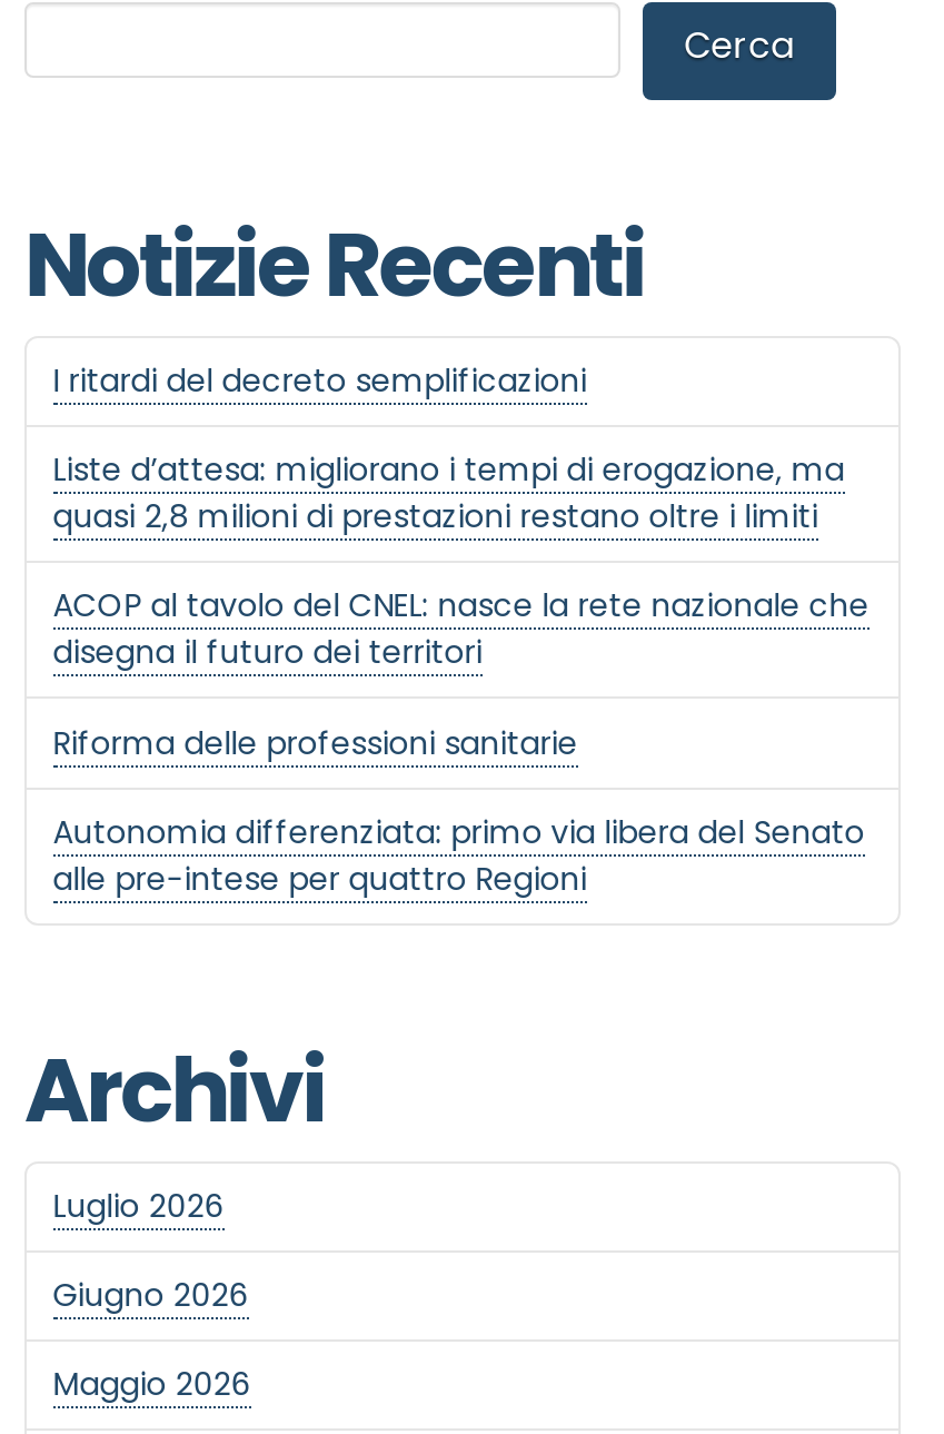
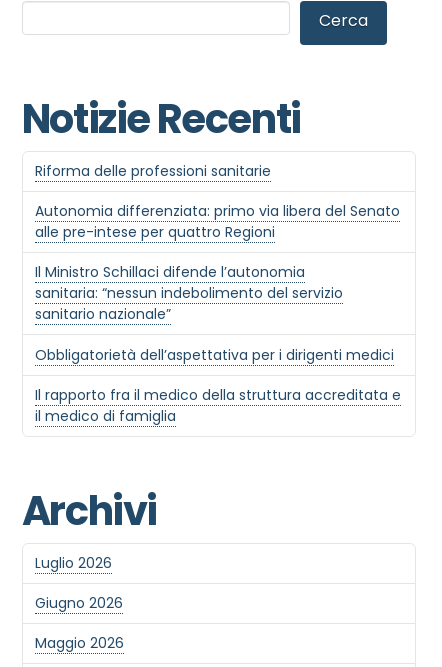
[53,358,869,675] I ritardi del decreto semplificazioni | Liste d’attesa: migliorano i tempi di erogazione, ma | quasi 2,8 milioni di prestazioni restano oltre i limiti | ACOP al tavolo del CNEL: nasce la rete nazionale che | disegna il futuro dei territori -> none
moved [53,720,865,900] -> [35,161,400,242]: Riforma delle professioni sanitarie | Autonomia differenziata: primo via libera del Senato | alle pre-intese per quattro Regioni
none -> [35,262,401,426] Il Ministro Schillaci difende l’autonomia | sanitaria: “nessun indebolimento del servizio | sanitario nazionale” | Obbligatorietà dell’aspettativa per i dirigenti medici | Il rapporto fra il medico della struttura accreditata e | il medico di famiglia

